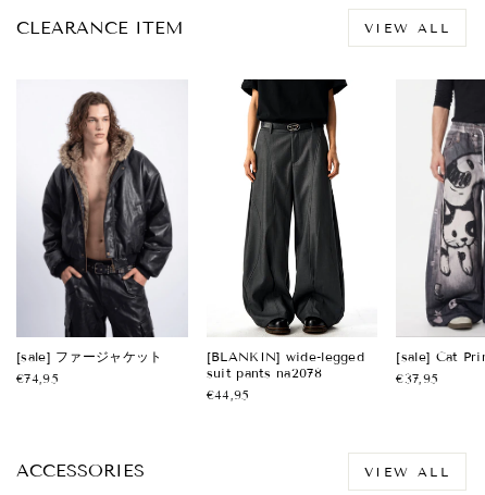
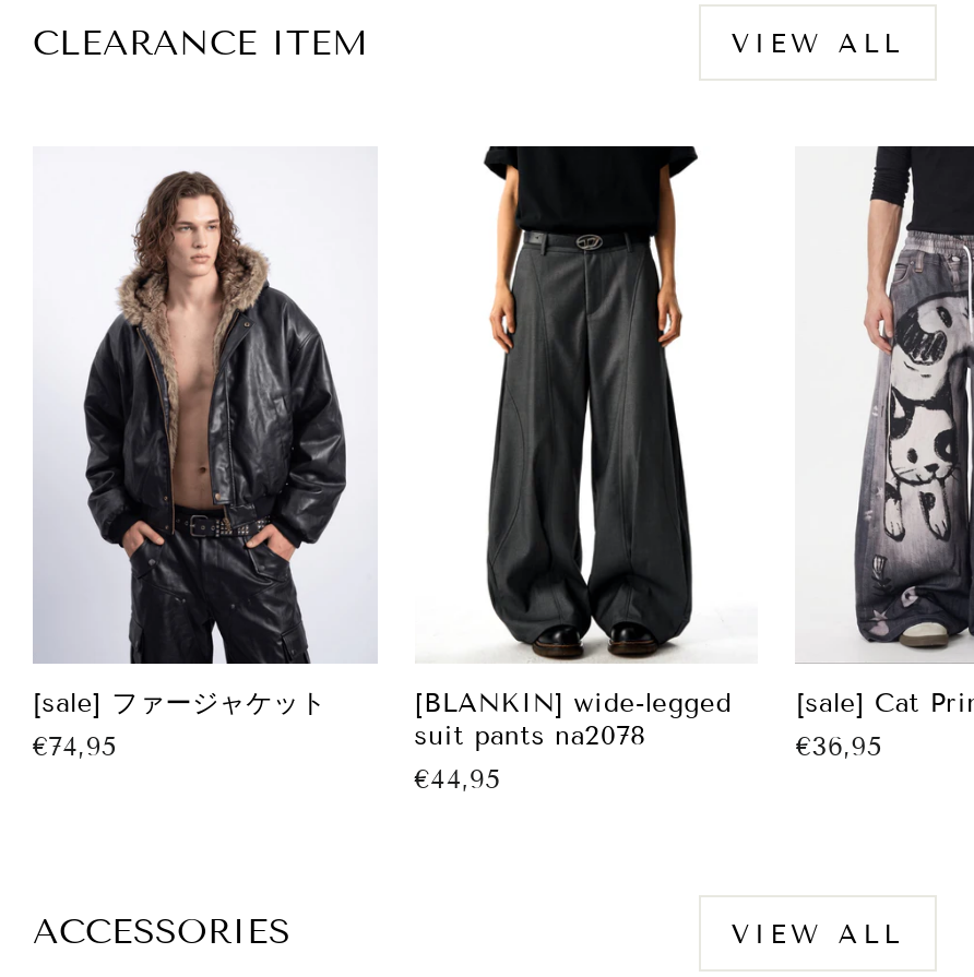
[396,369,438,386] €37,95 -> [796,728,883,761] €36,95

